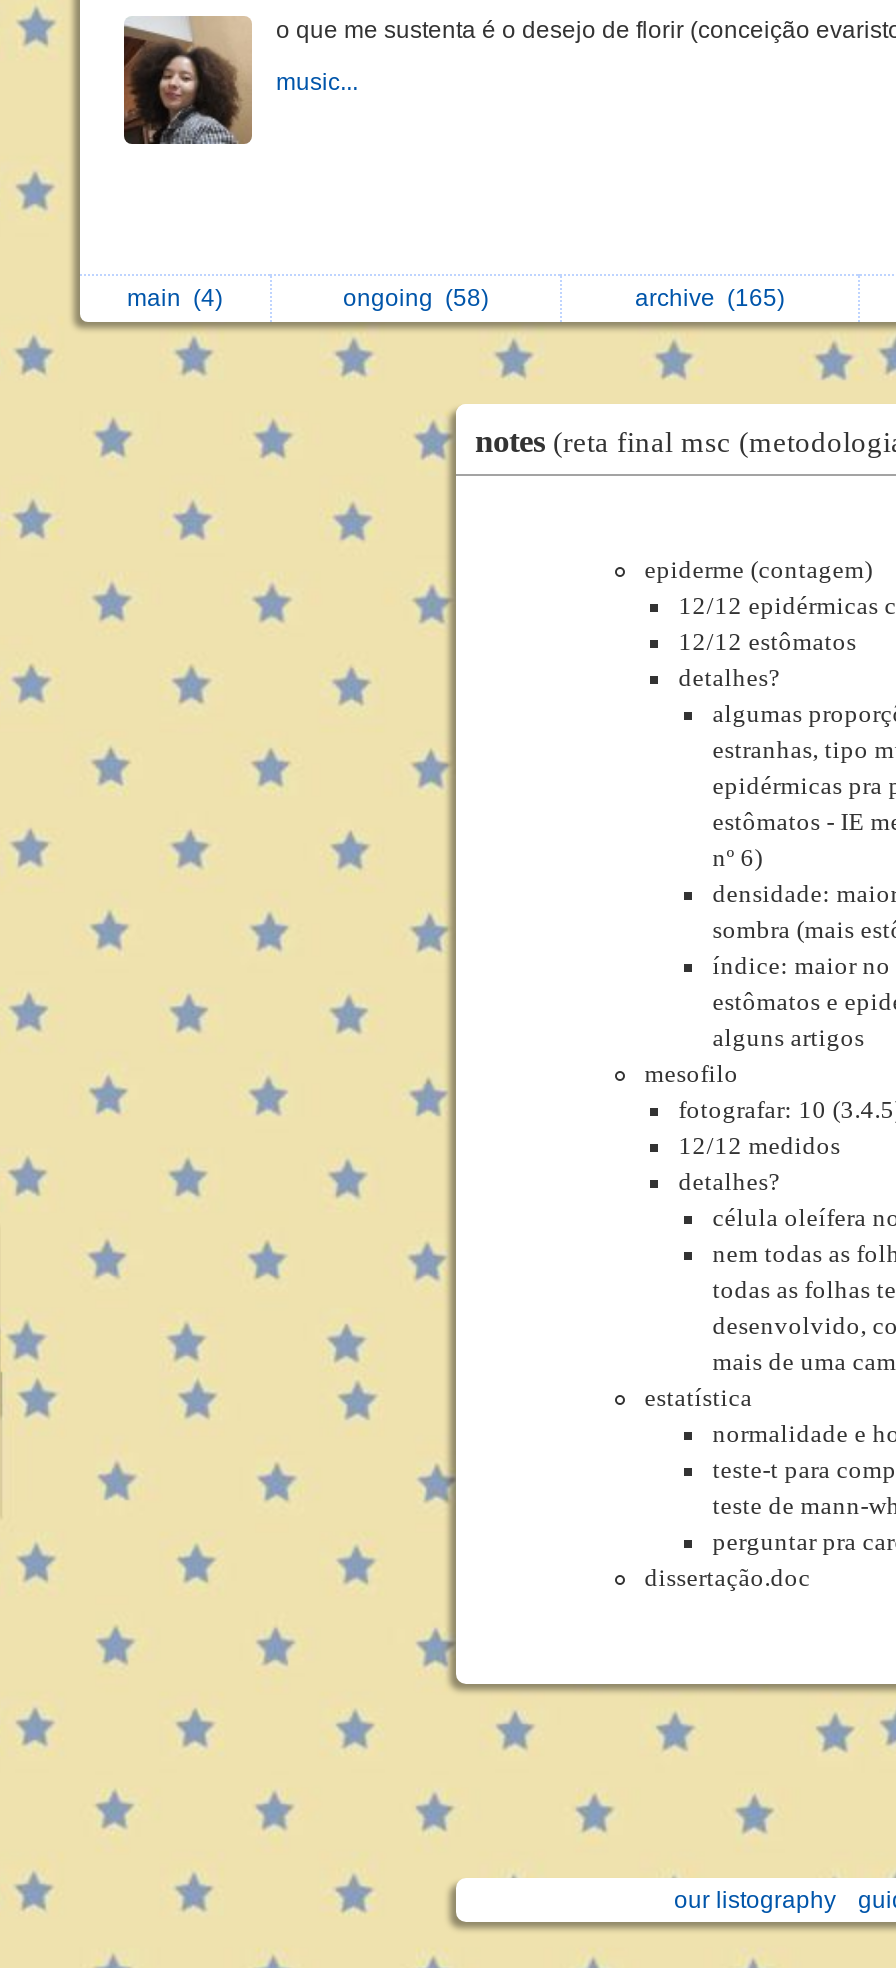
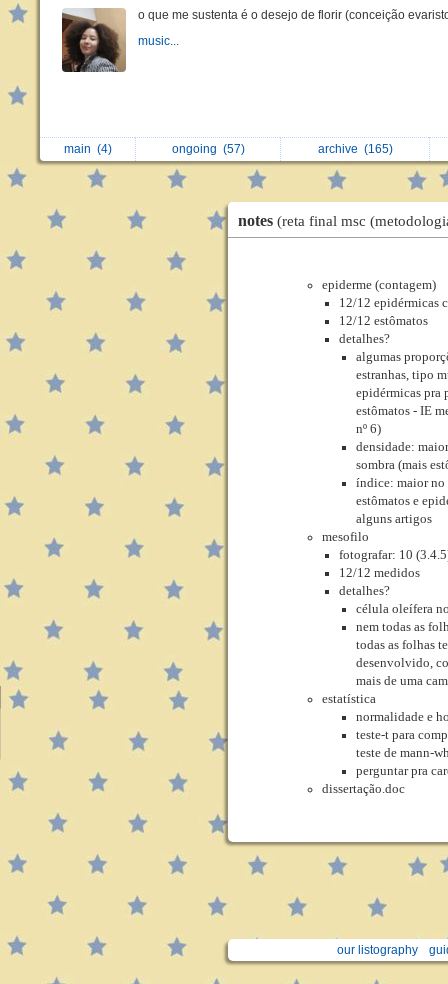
[343,284,489,312] ongoing (58) -> [171,142,244,156] ongoing (57)

